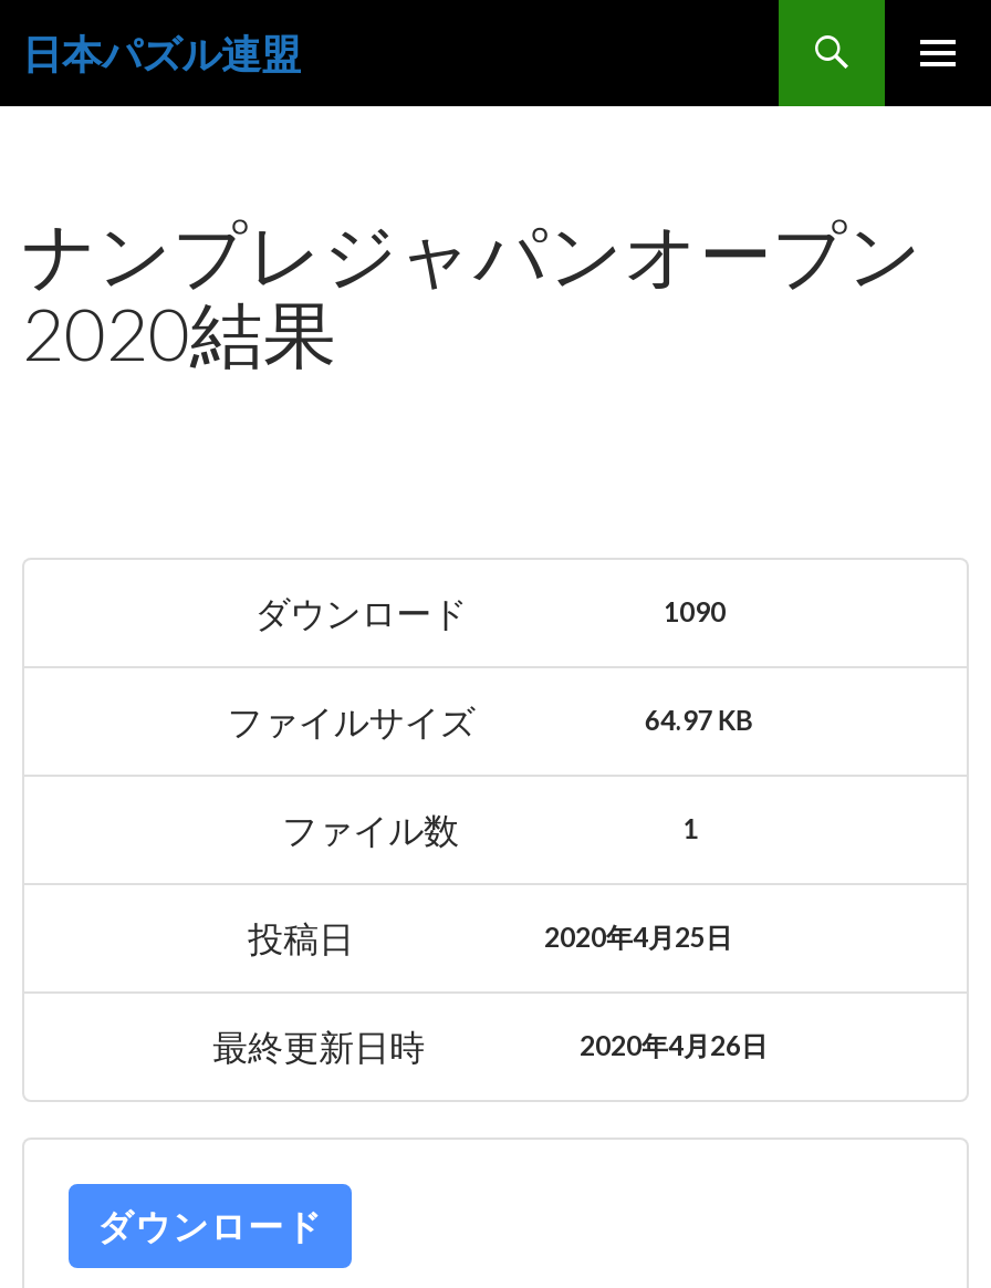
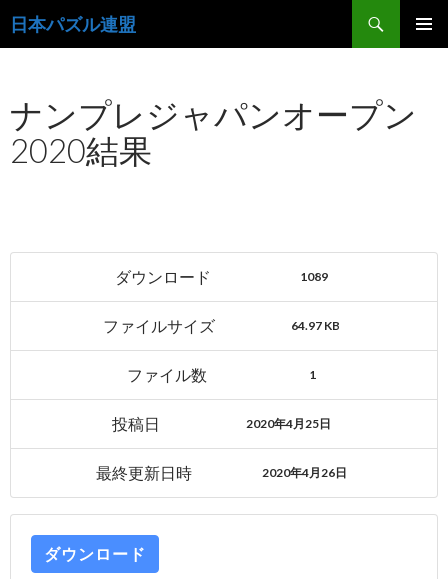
[664,595,726,629] 1090 -> [300,269,328,284] 1089

